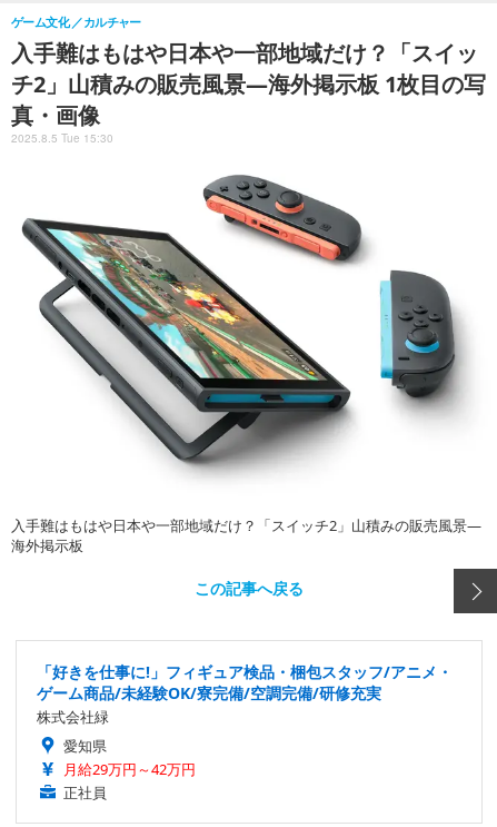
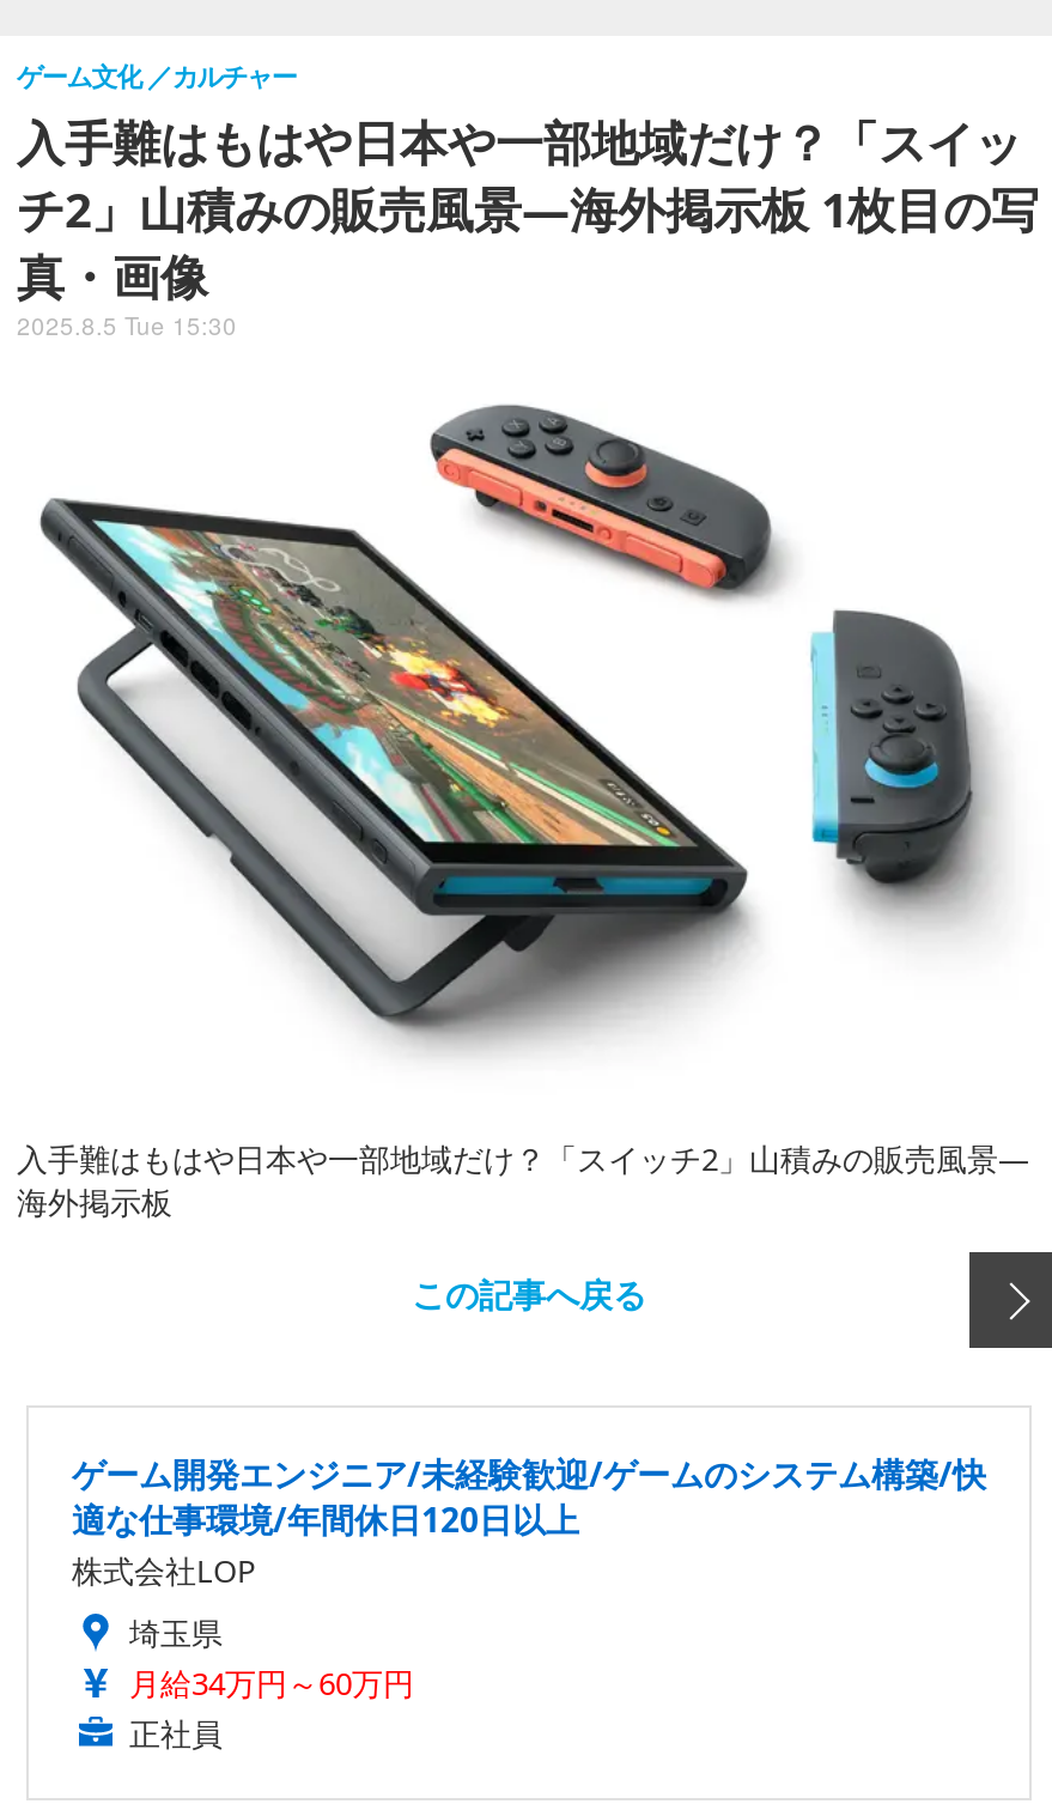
[37,661,453,779] 「好きを仕事に!」フィギュア検品・梱包スタッフ/アニメ・ | ゲーム商品/未経験OK/寮完備/空調完備/研修充実 | 株式会社緑 | 愛知県 | 月給29万円～42万円 -> [72,1450,986,1704] ゲーム開発エンジニア/未経験歓迎/ゲームのシステム構築/快 | 適な仕事環境/年間休日120日以上 | 株式会社LOP | 埼玉県 | 月給34万円～60万円

